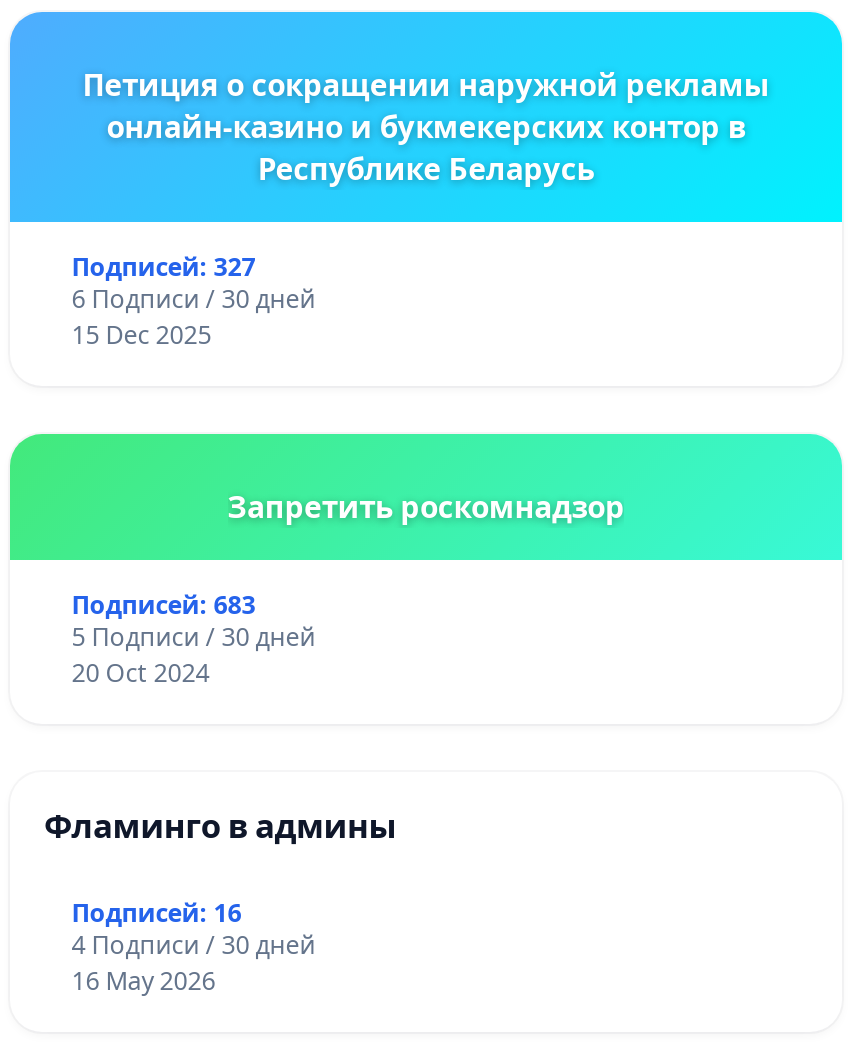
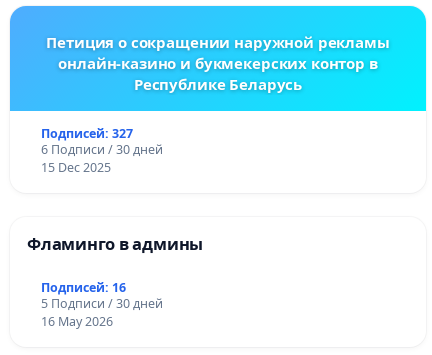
[72,486,625,690] Запретить роскомнадзор | Подписей: 683 | 5 Подписи / 30 дней | 20 Oct 2024 -> none
[72,928,316,962] 4 Подписи / 30 дней -> [41,295,163,312] 5 Подписи / 30 дней

